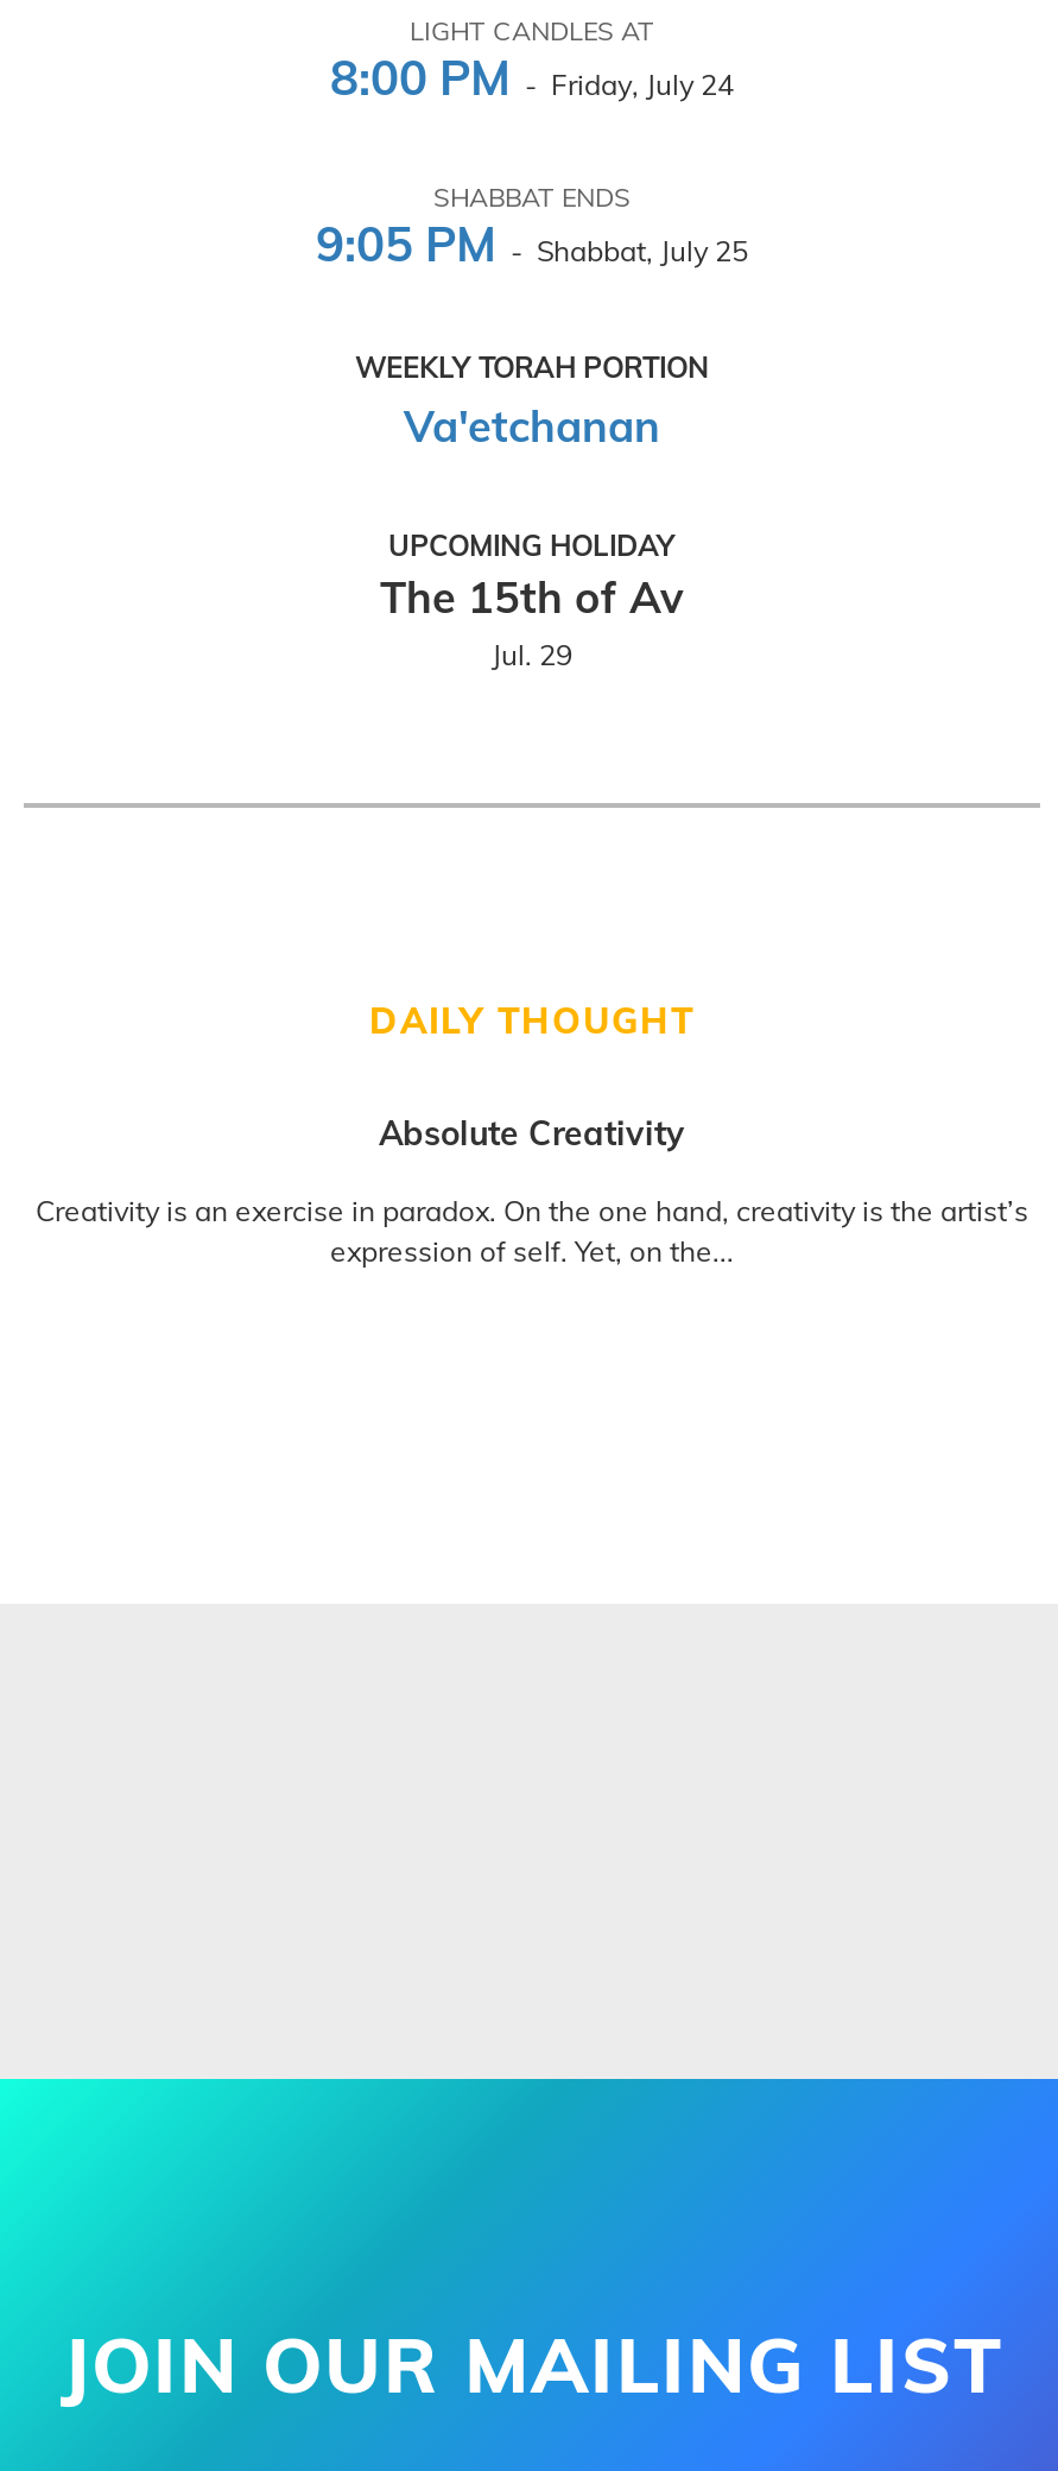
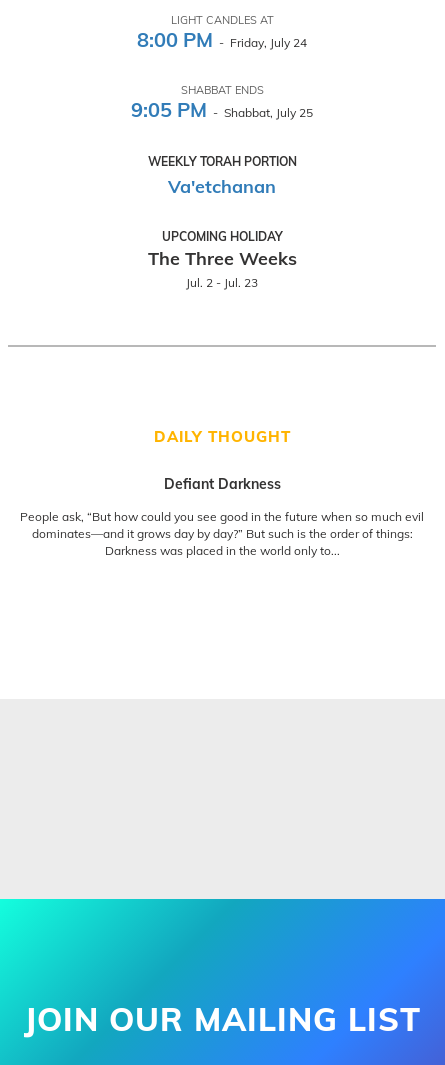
[380,569,684,671] The 15th of Av | Jul. 29 -> [147,247,296,290] The Three Weeks | Jul. 2 - Jul. 23
[379,1111,685,1154] Absolute Creativity -> [163,475,280,493] Defiant Darkness
[36,1192,1028,1268] Creativity is an exercise in paradox. On the one hand, creativity is the artist’s | expression of self. Yet, on the... -> [20,509,424,558] People ask, “But how could you see good in the future when so much evil | dominates—and it grows day by day?” But such is the order of things: | Darkness was placed in the world only to...

